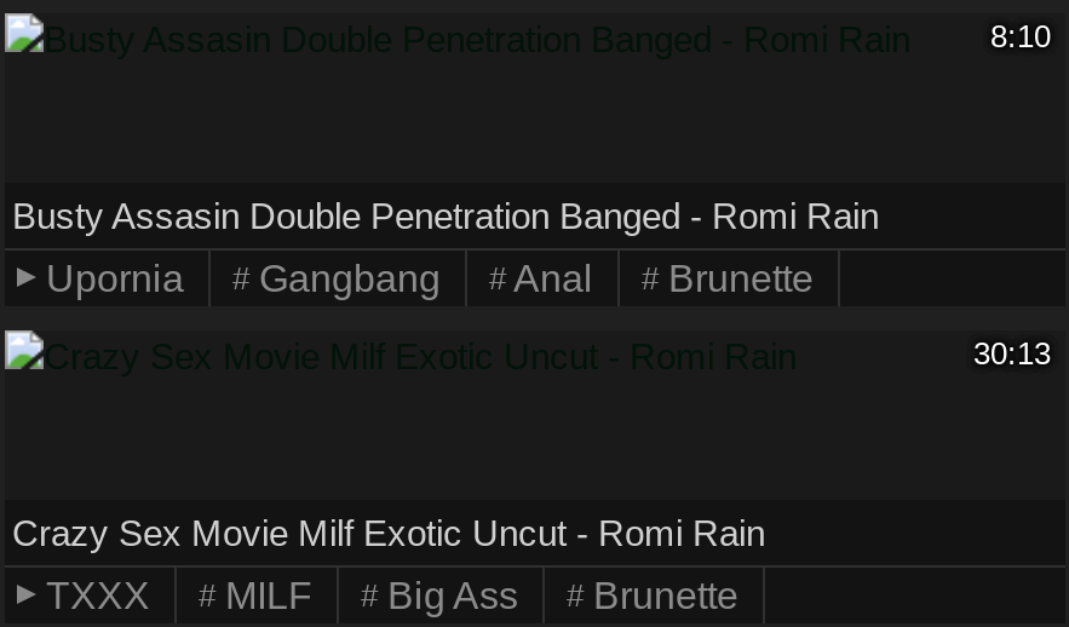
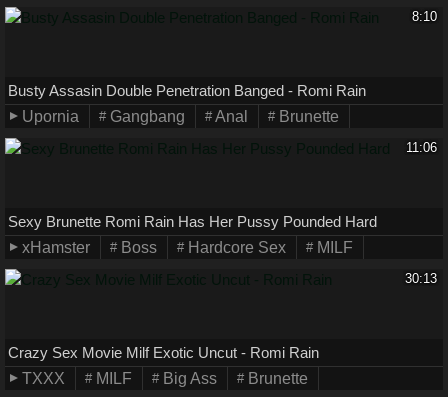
none -> [8,213,377,230] Sexy Brunette Romi Rain Has Her Pussy Pounded Hard
none -> [22,239,353,256] xHamster | Boss | Hardcore Sex | MILF
none -> [406,140,437,155] 11:06

